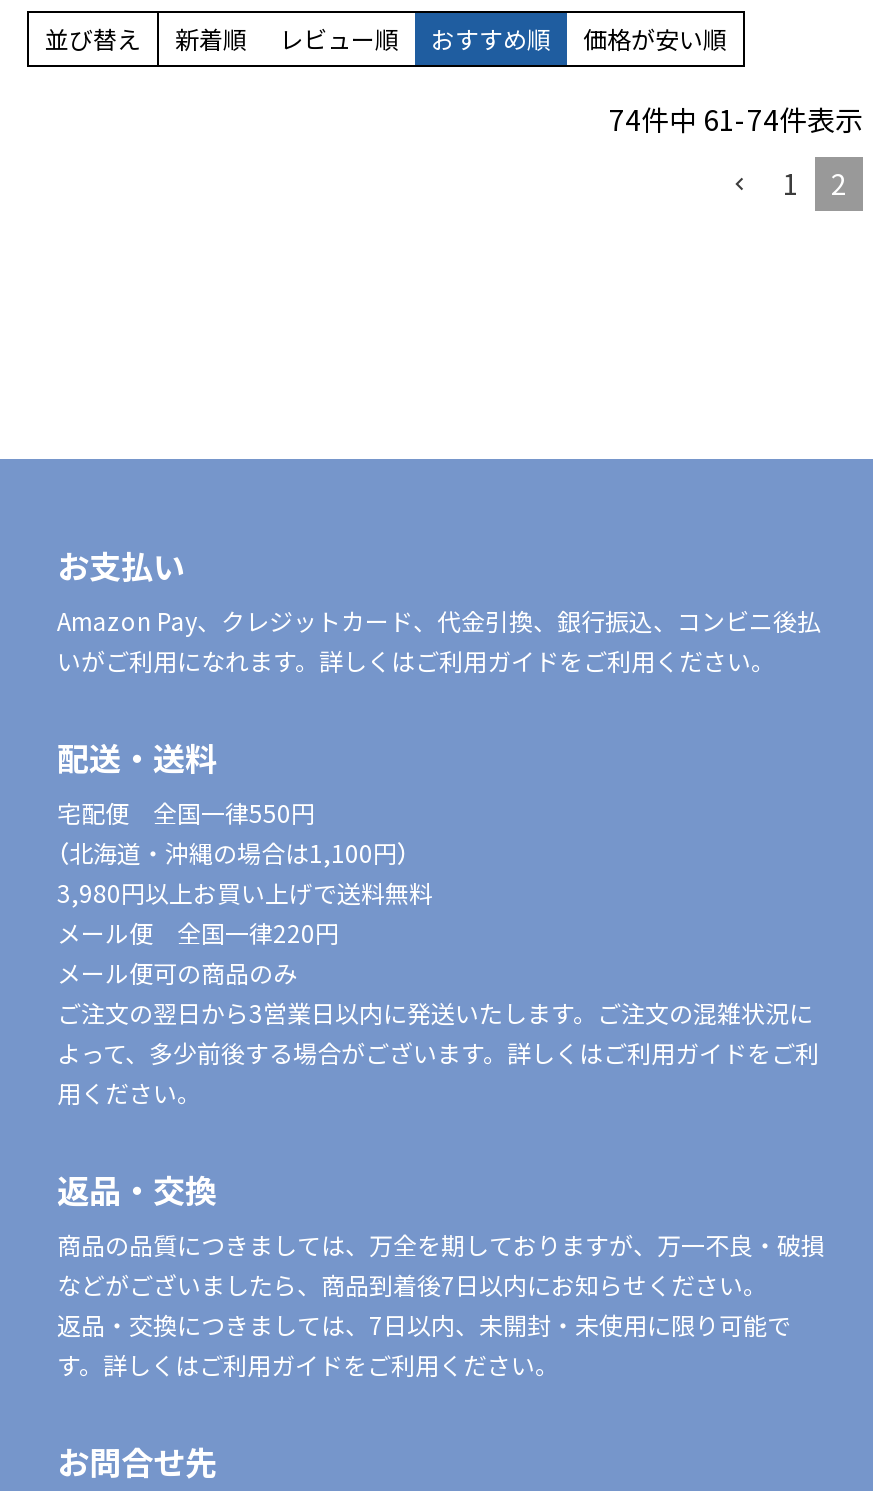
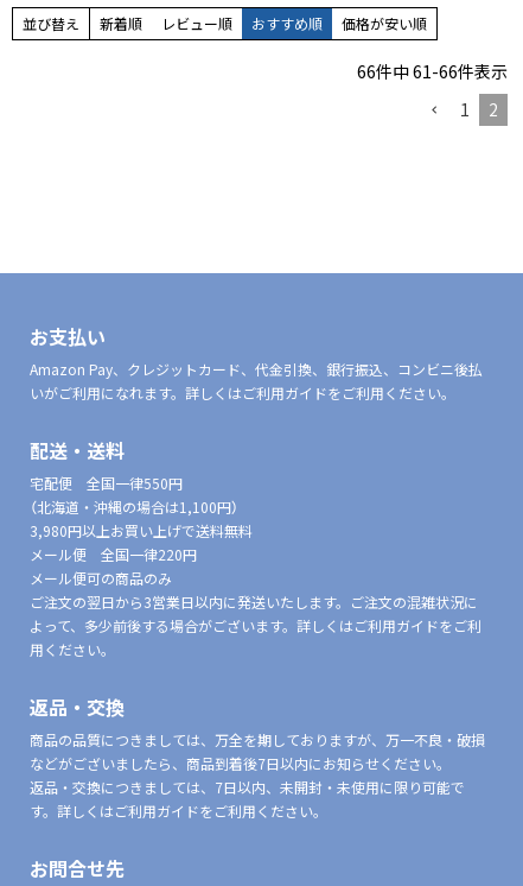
[609,99,863,139] 74件中 61-74件表示 -> [357,59,508,83] 66件中 61-66件表示

